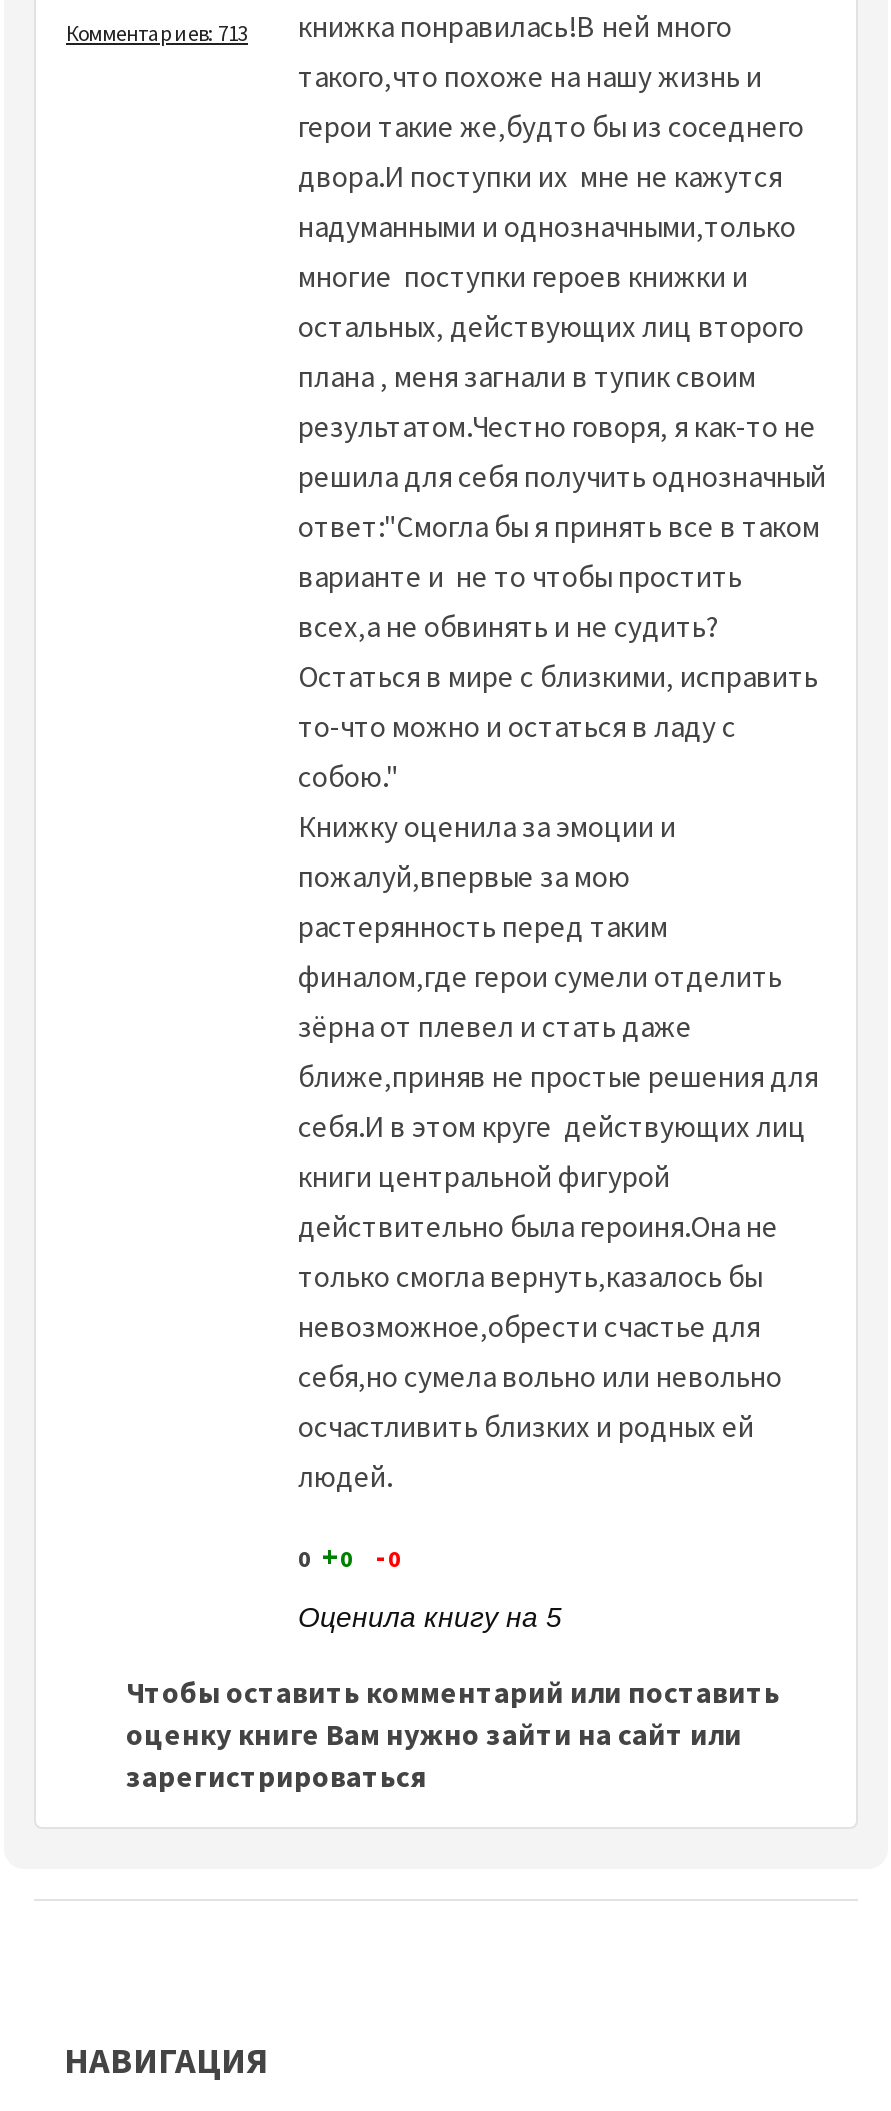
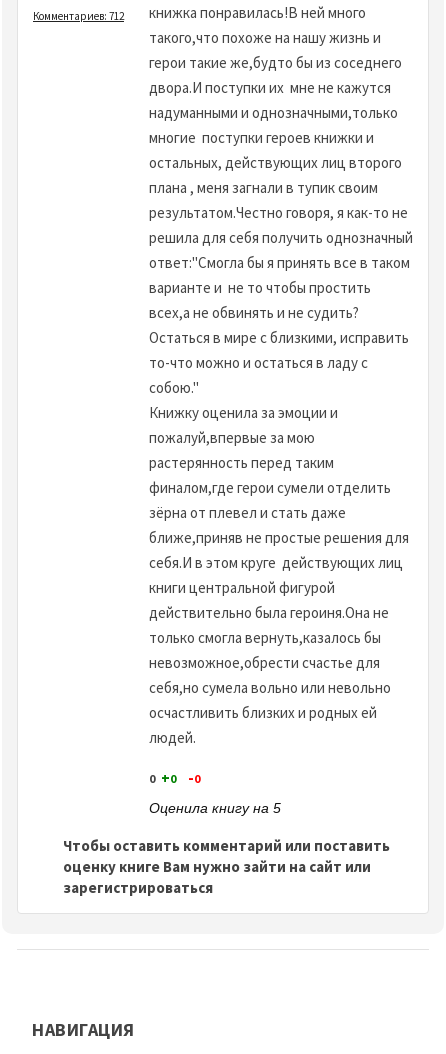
[66,18,248,46] Комментариев: 713 -> [33,9,124,23] Комментариев: 712

